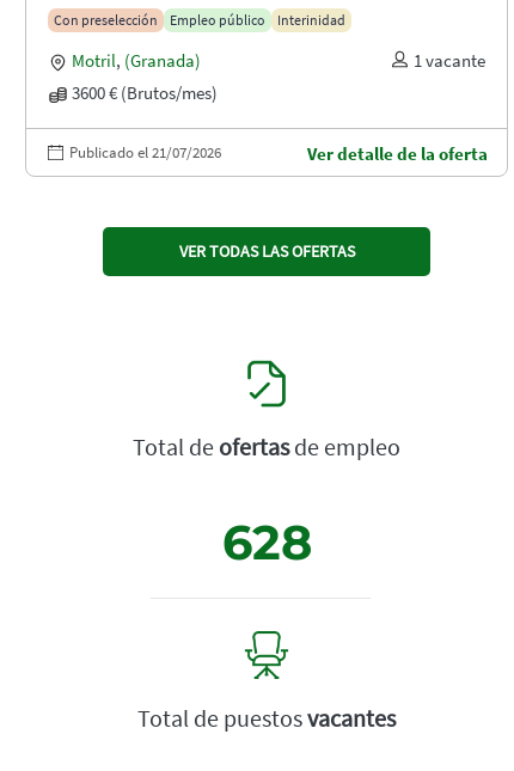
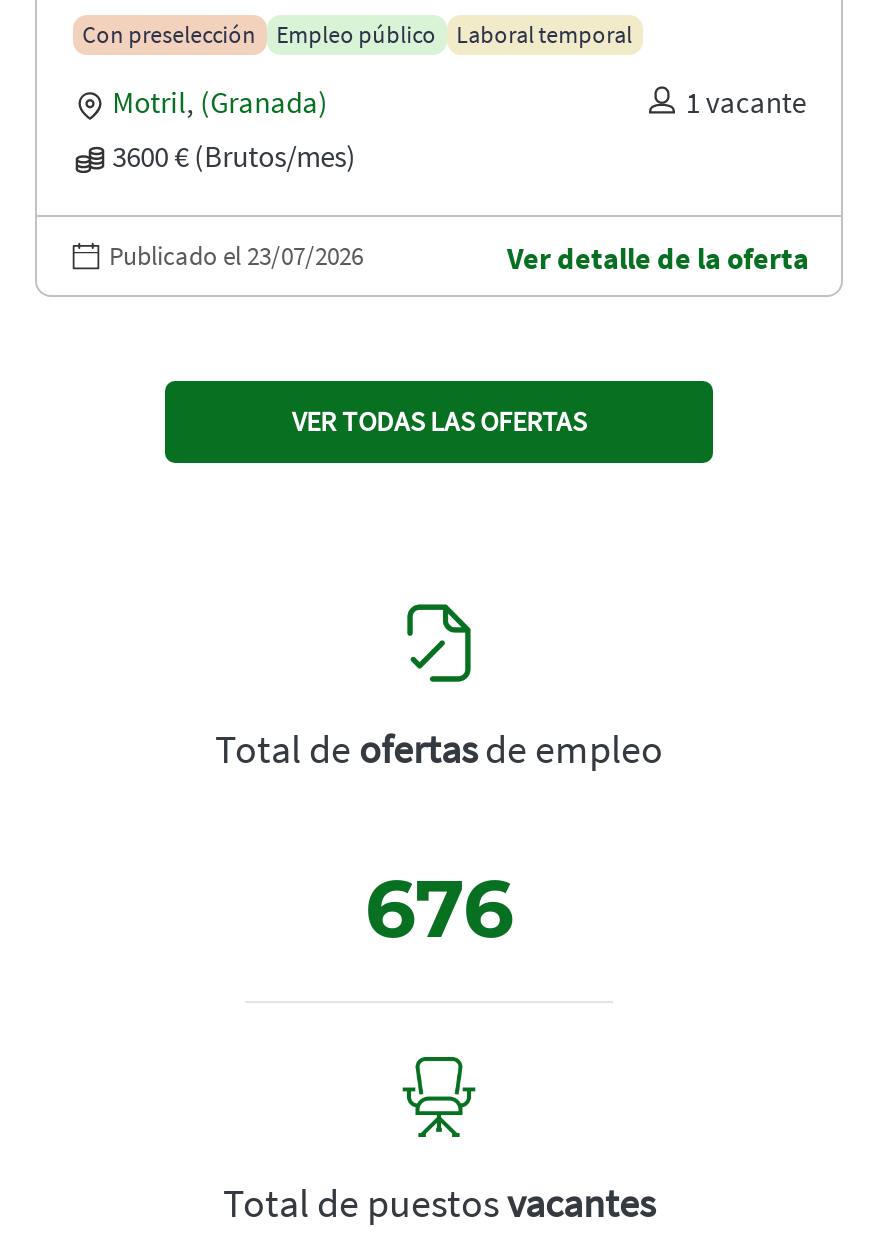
[277,11,345,28] Interinidad -> [456,20,632,50] Laboral temporal
[69,142,221,162] Publicado el 21/07/2026 -> [109,240,363,274] Publicado el 23/07/2026
[222,513,311,571] 628 -> [365,860,513,958] 676

